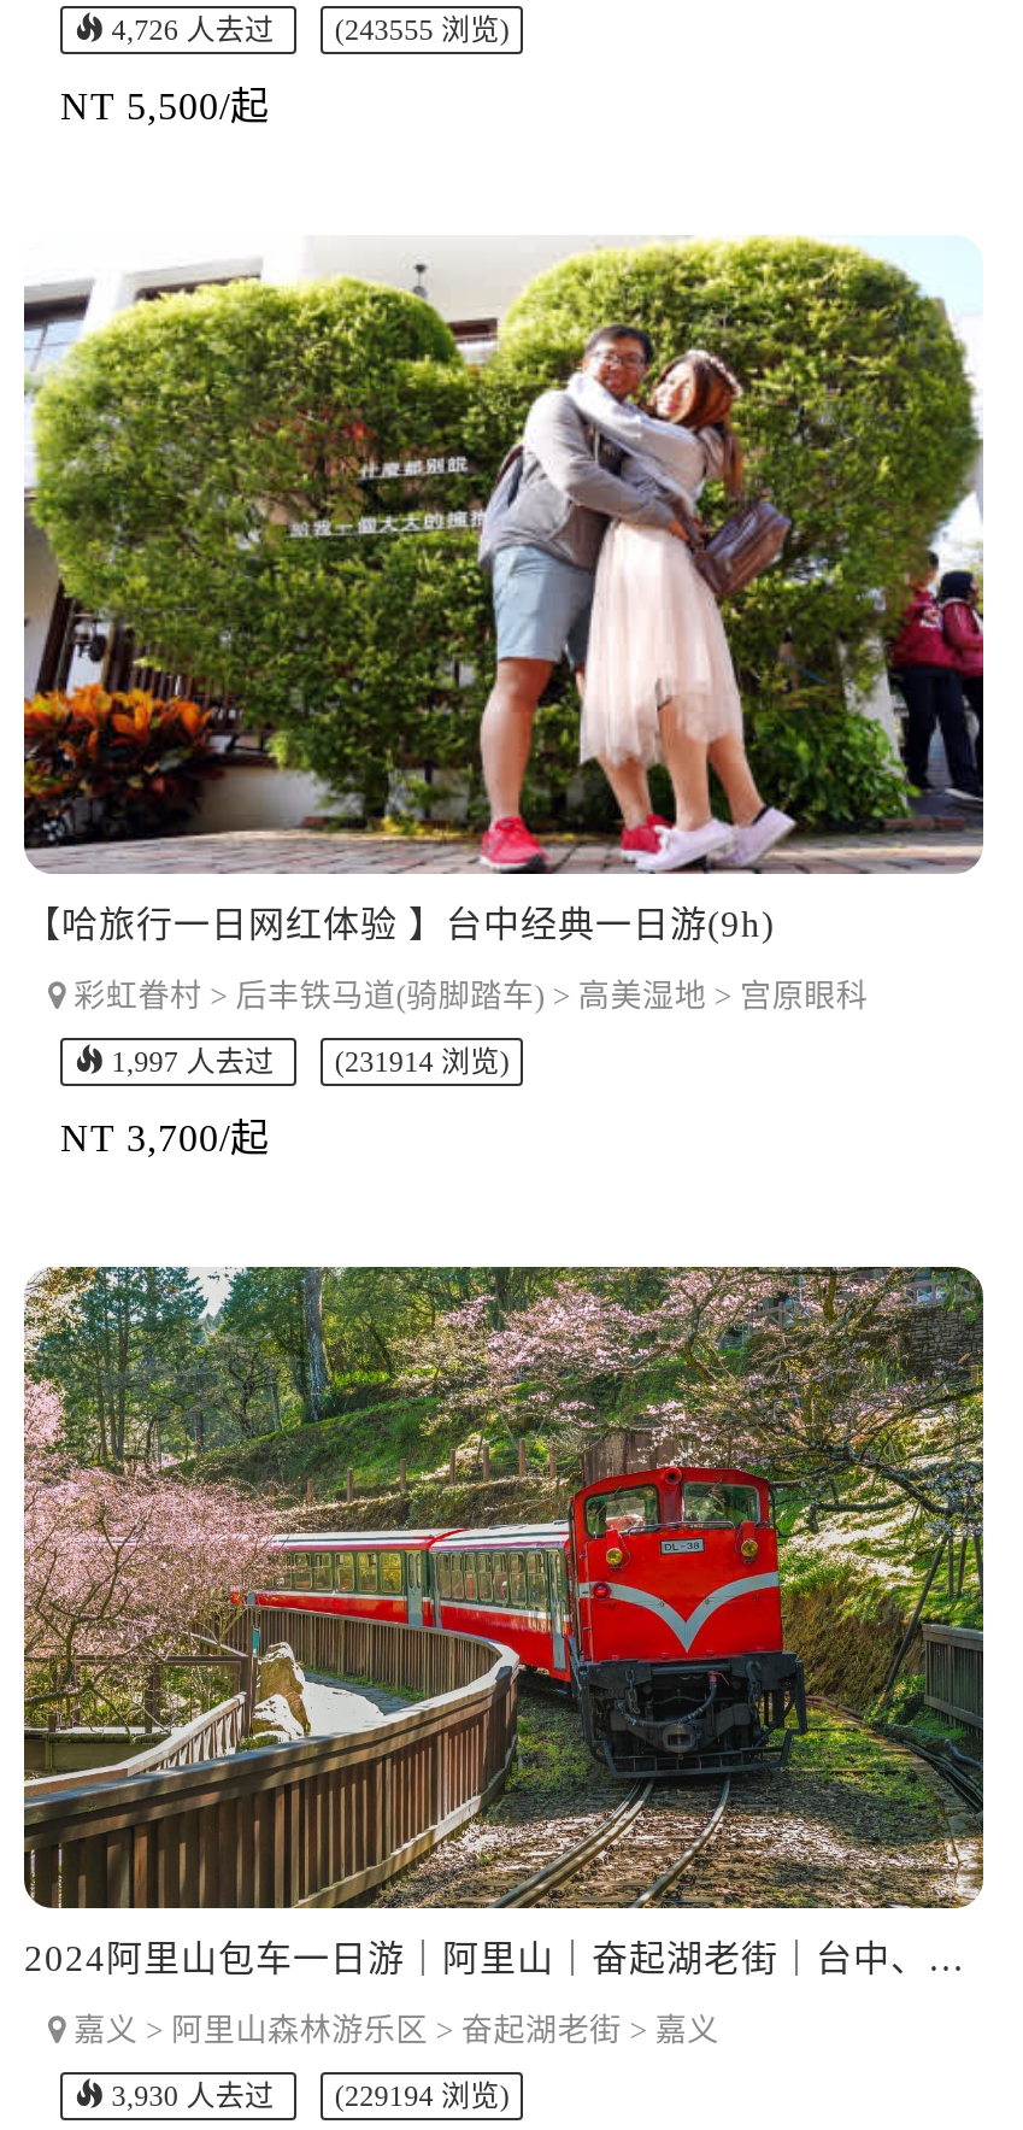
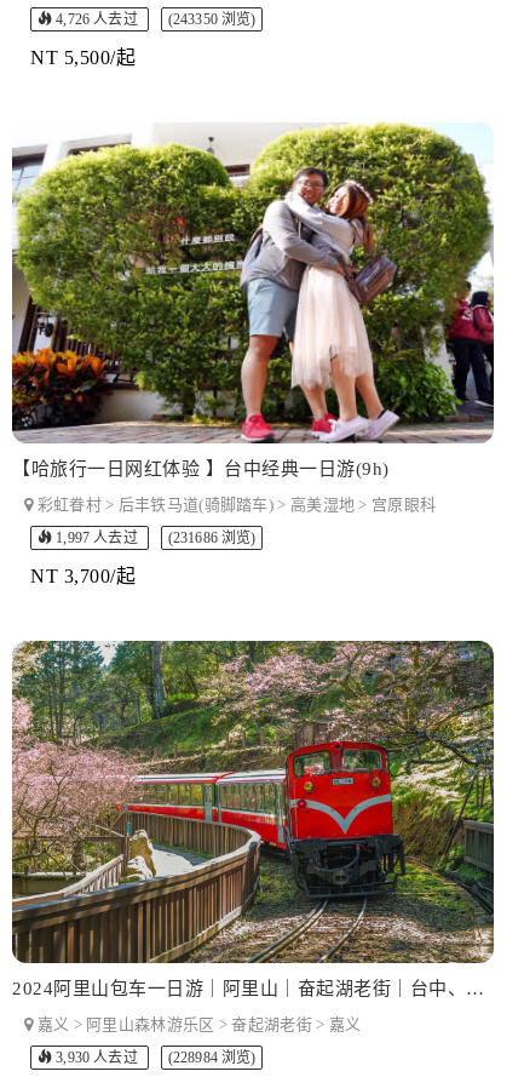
[104,14,510,47] 4,726 人去过 (243555 浏览) -> [52,11,256,28] 4,726 人去过 (243350 浏览)
[104,1046,510,1080] 1,997 人去过 (231914 浏览) -> [52,530,256,547] 1,997 人去过 (231686 浏览)
[104,2079,510,2113] 3,930 人去过 (229194 浏览) -> [52,1049,256,1066] 3,930 人去过 (228984 浏览)

